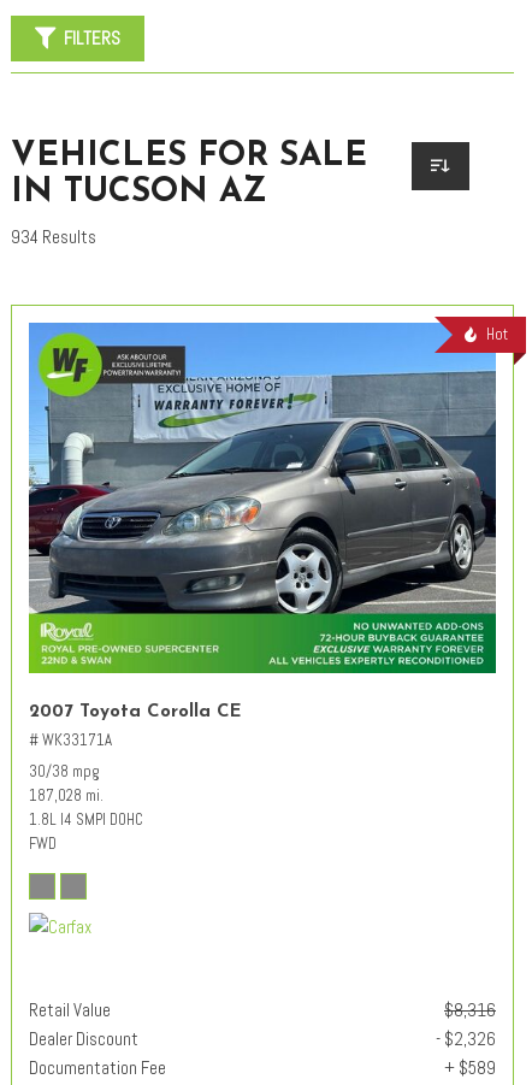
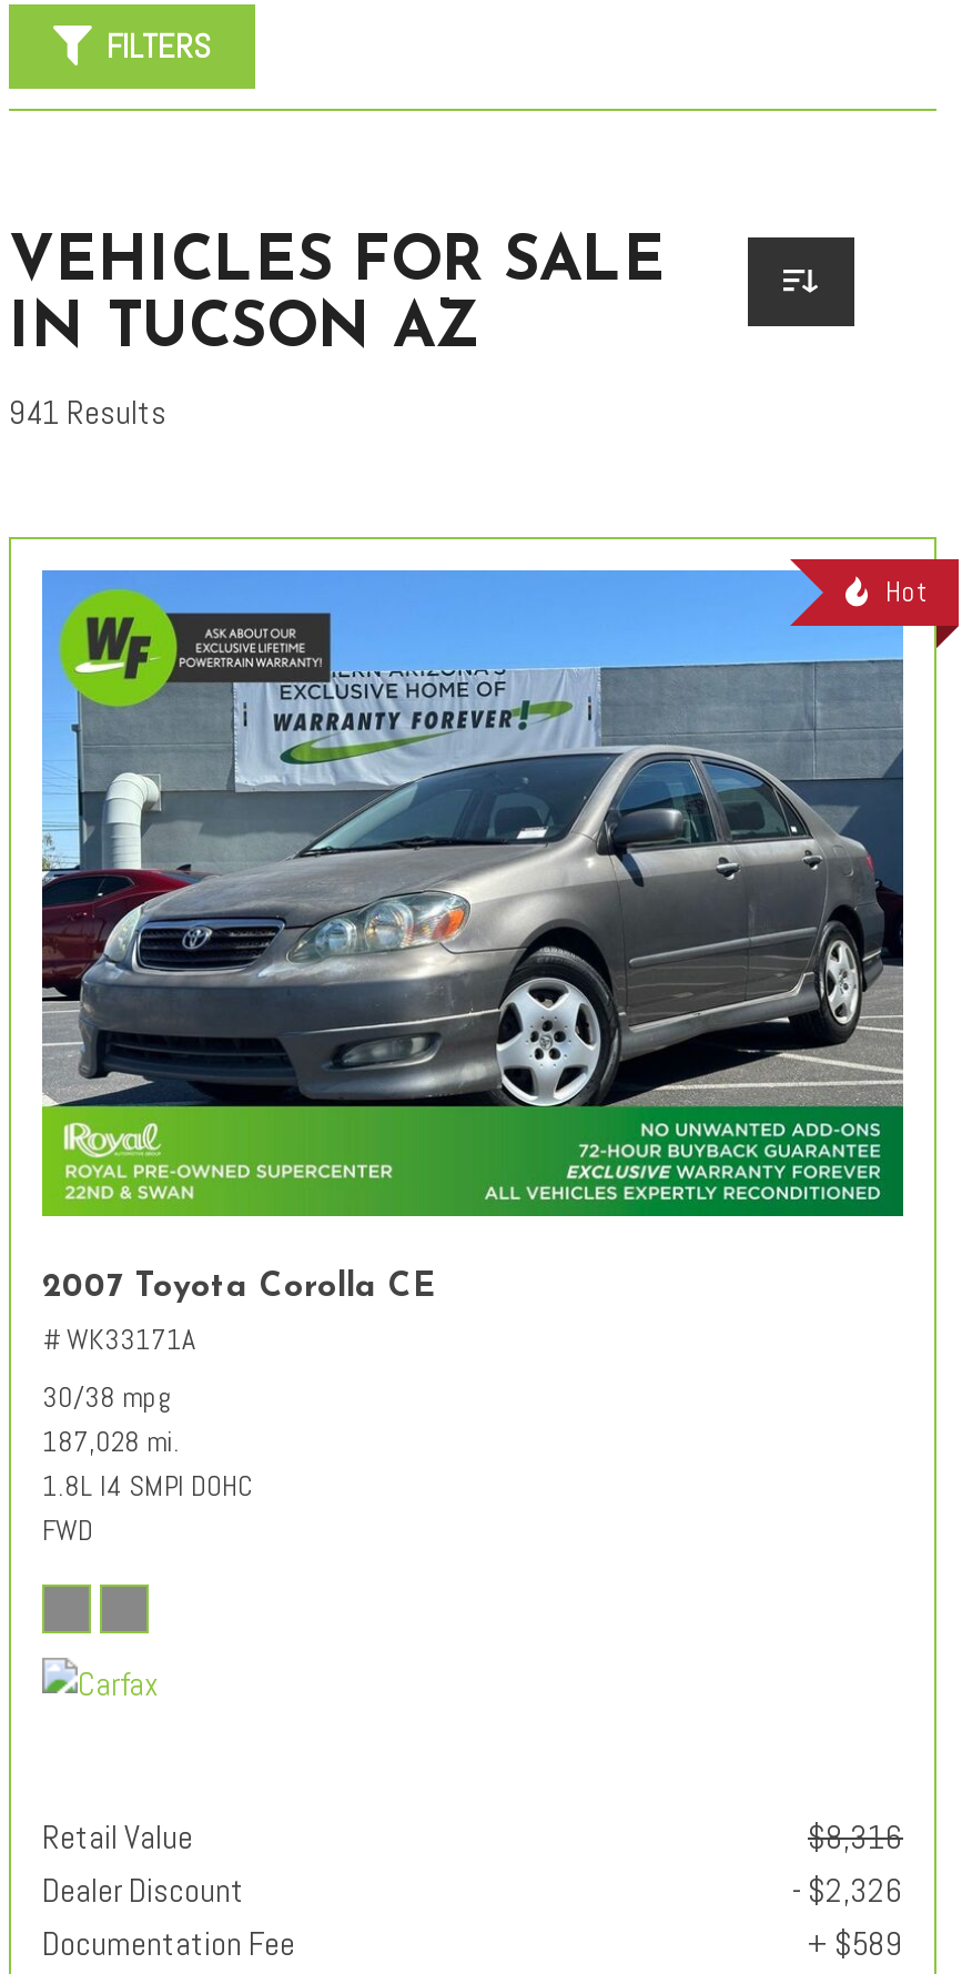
[11,225,96,248] 934 Results -> [9,391,166,433] 941 Results

